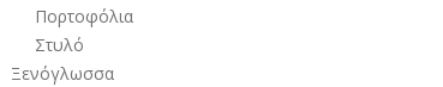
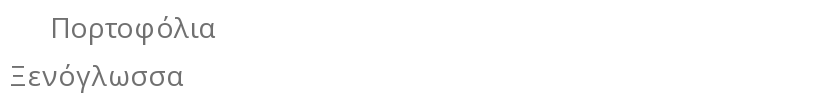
[35,33,84,56] Στυλό -> none

